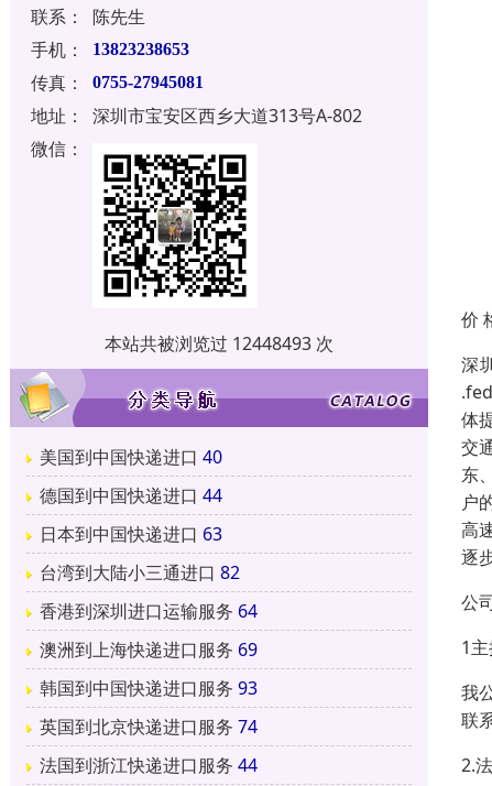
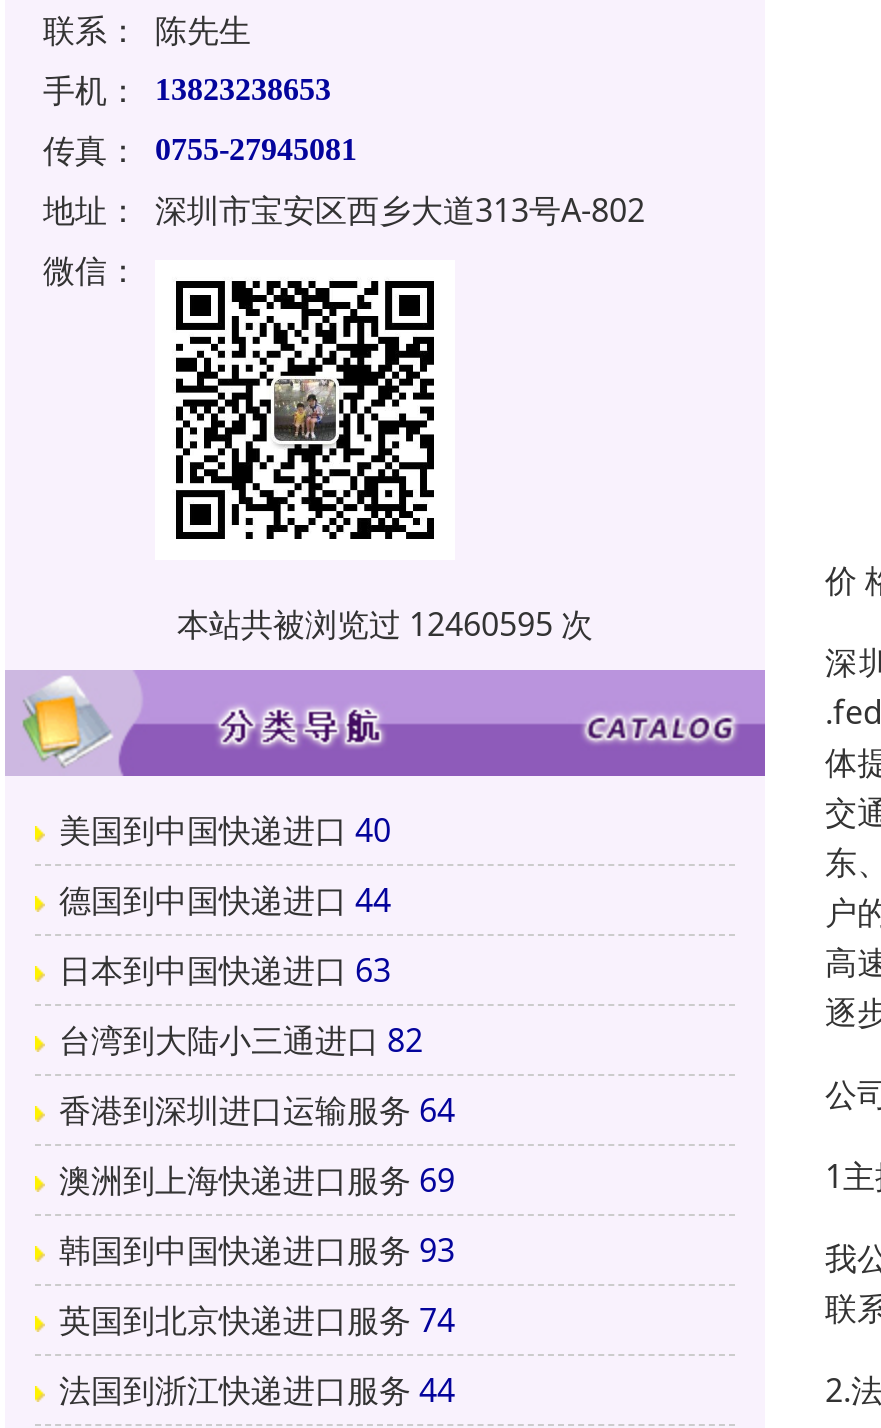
[105,332,334,356] 本站共被浏览过 12448493 次 -> [177,602,593,646] 本站共被浏览过 12460595 次

